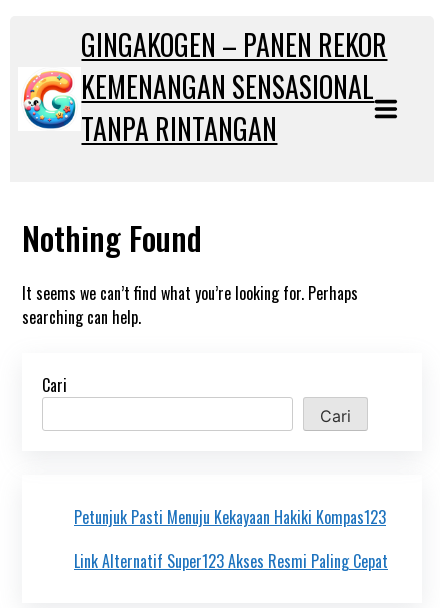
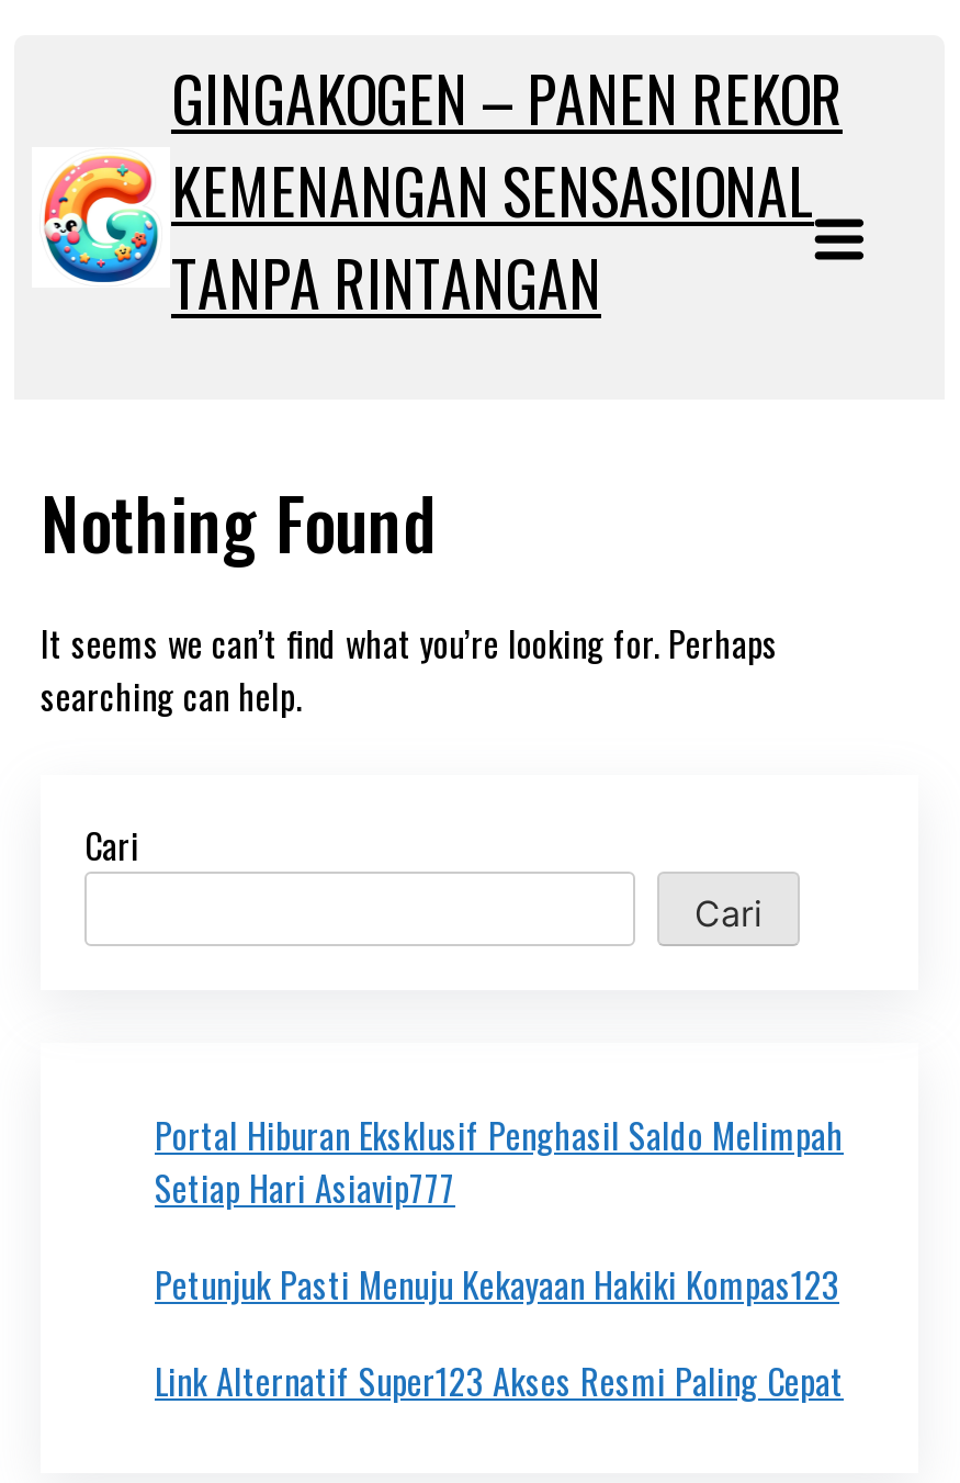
none -> [155,1110,844,1215] Portal Hiburan Eksklusif Penghasil Saldo Melimpah | Setiap Hari Asiavip777

